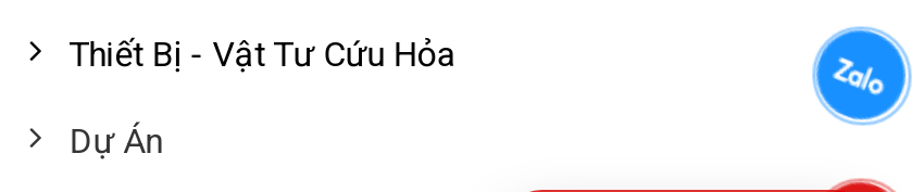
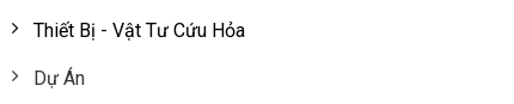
[811,25,913,127] [image] -> none

